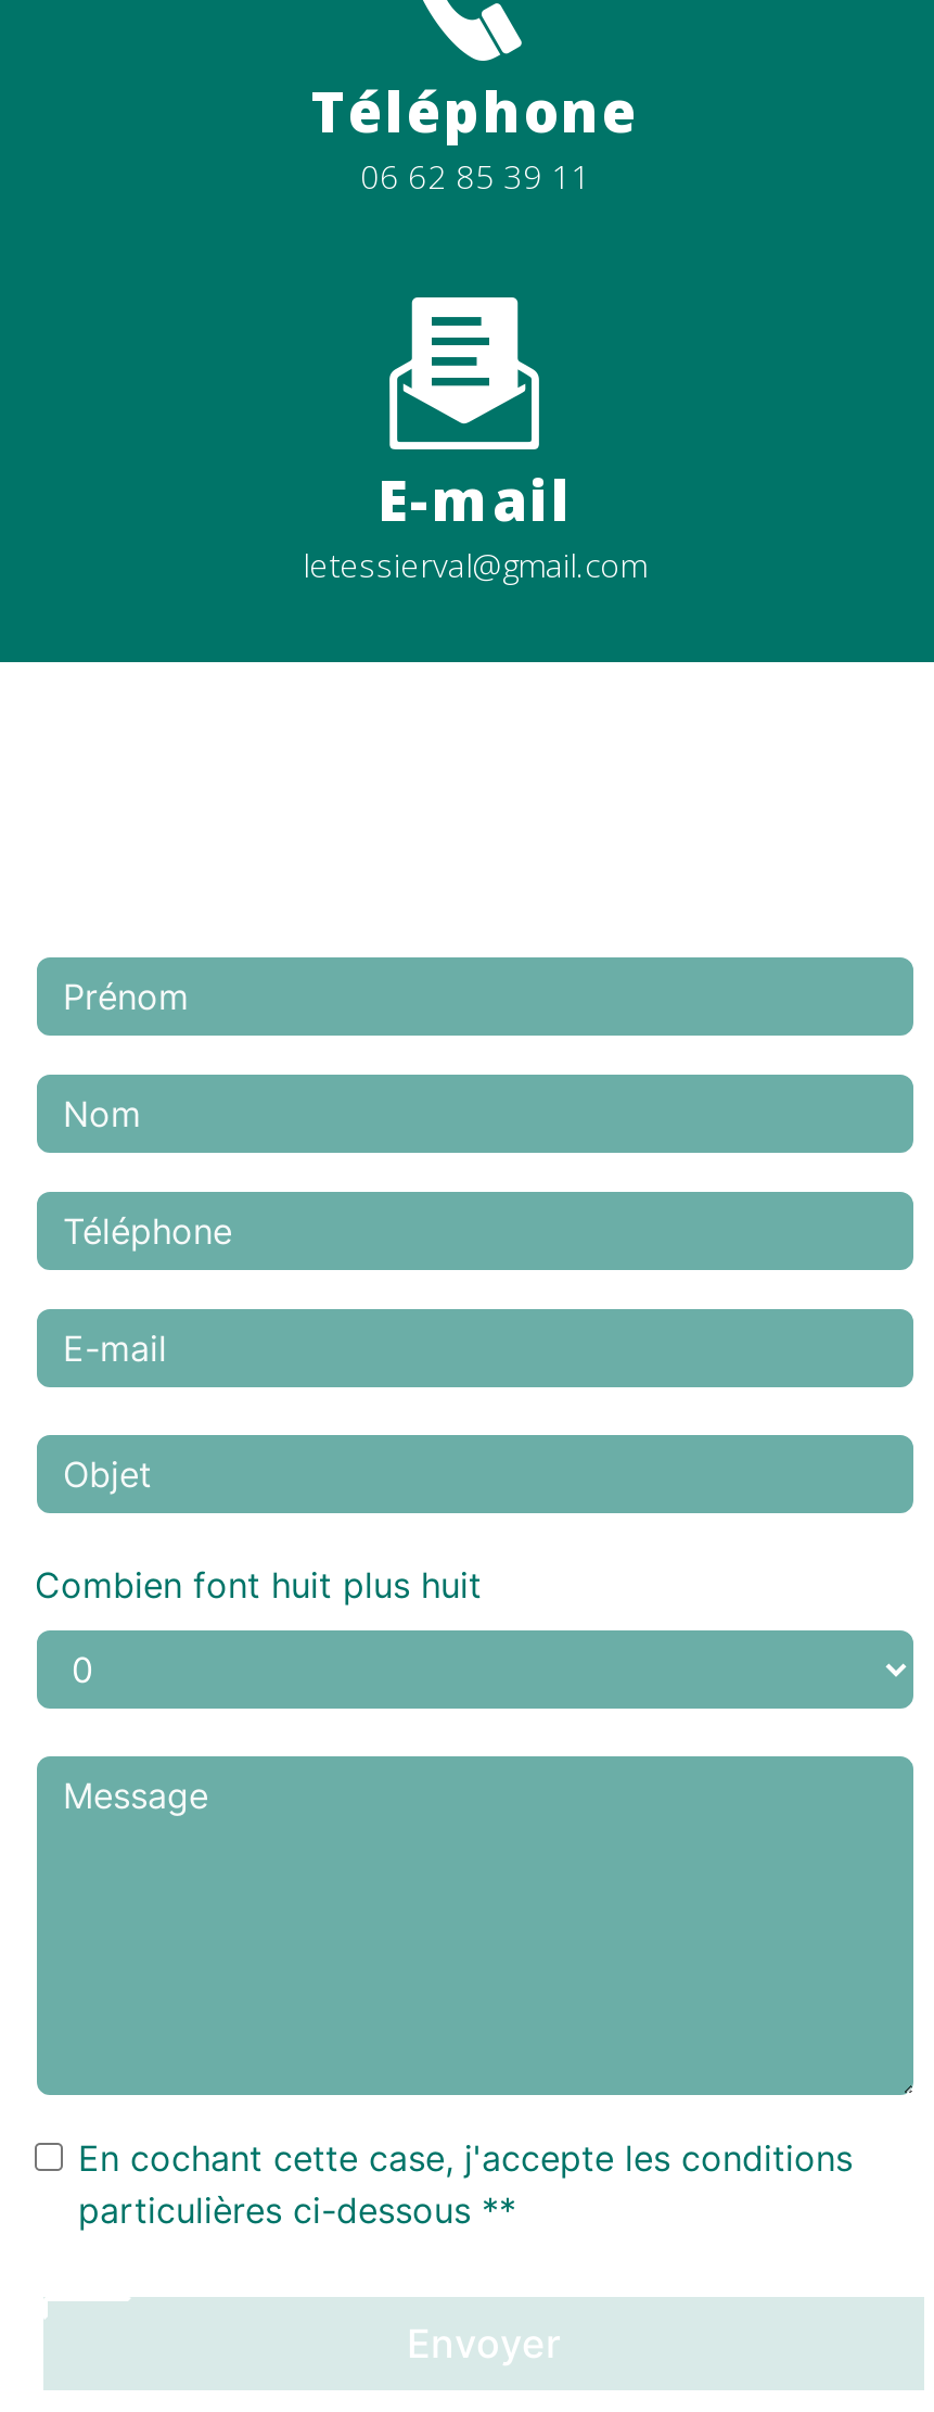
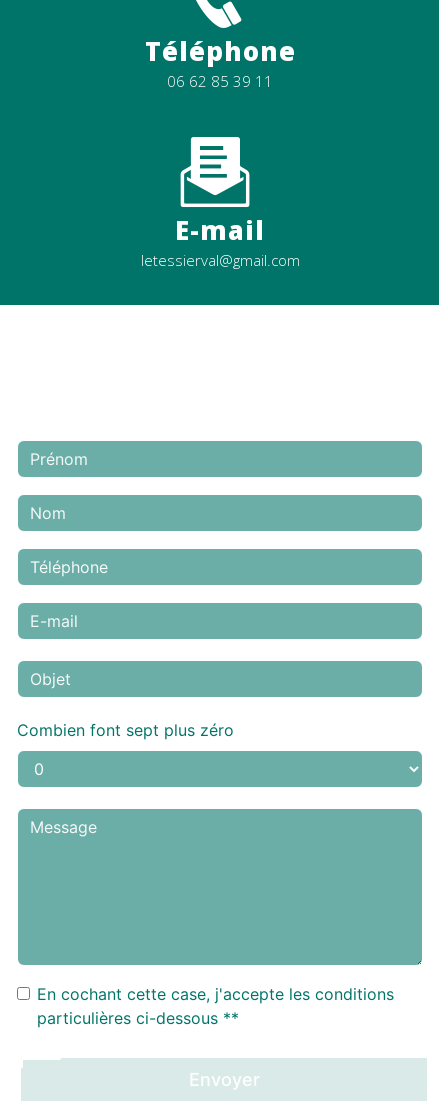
[35,1563,482,1606] Combien font huit plus huit -> [17,720,234,740] Combien font sept plus zéro

